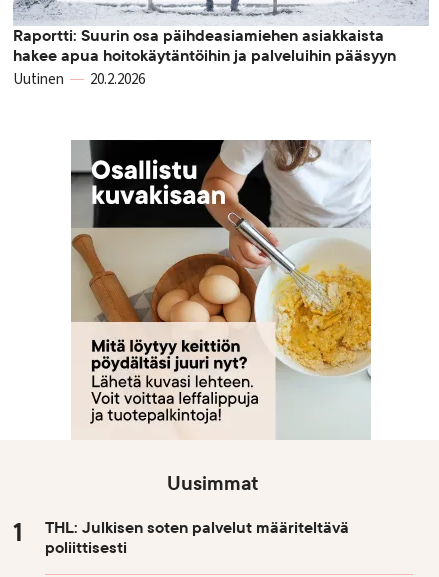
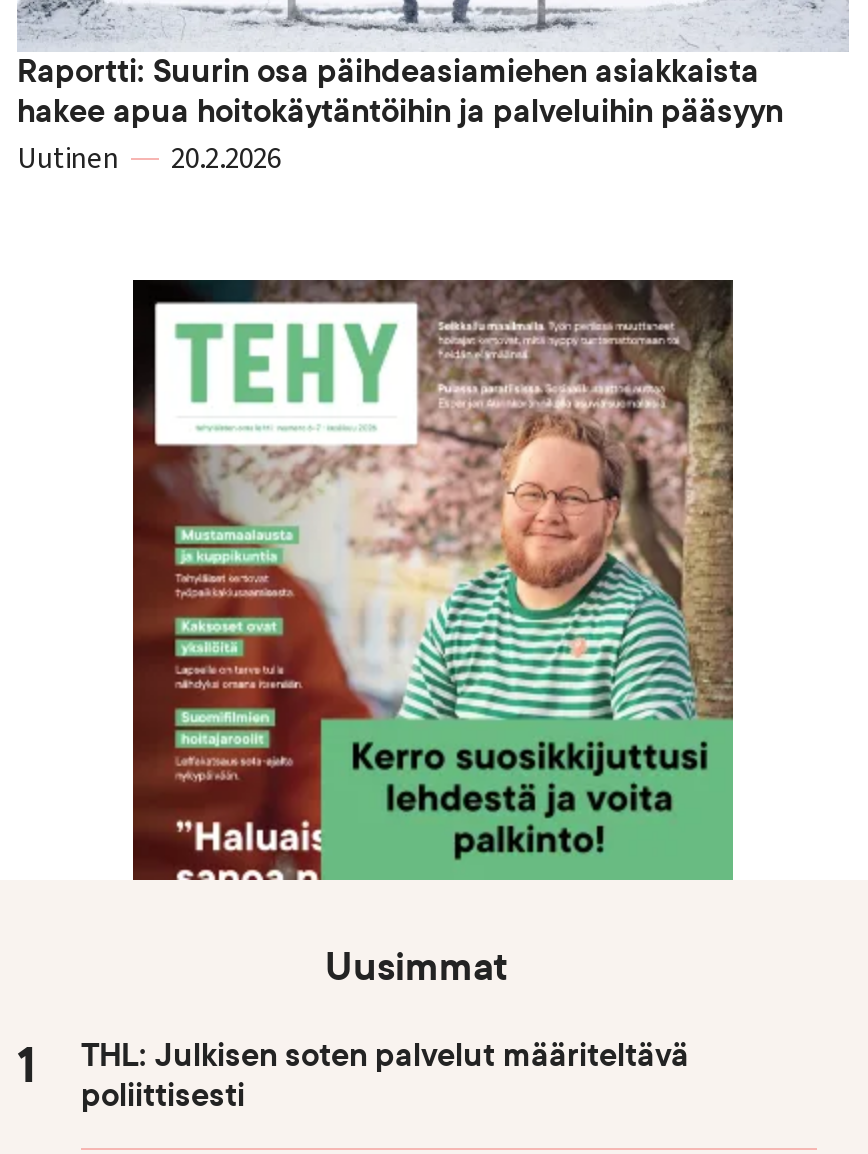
[71,139,372,440] [image] -> [131,278,735,882] [image]

